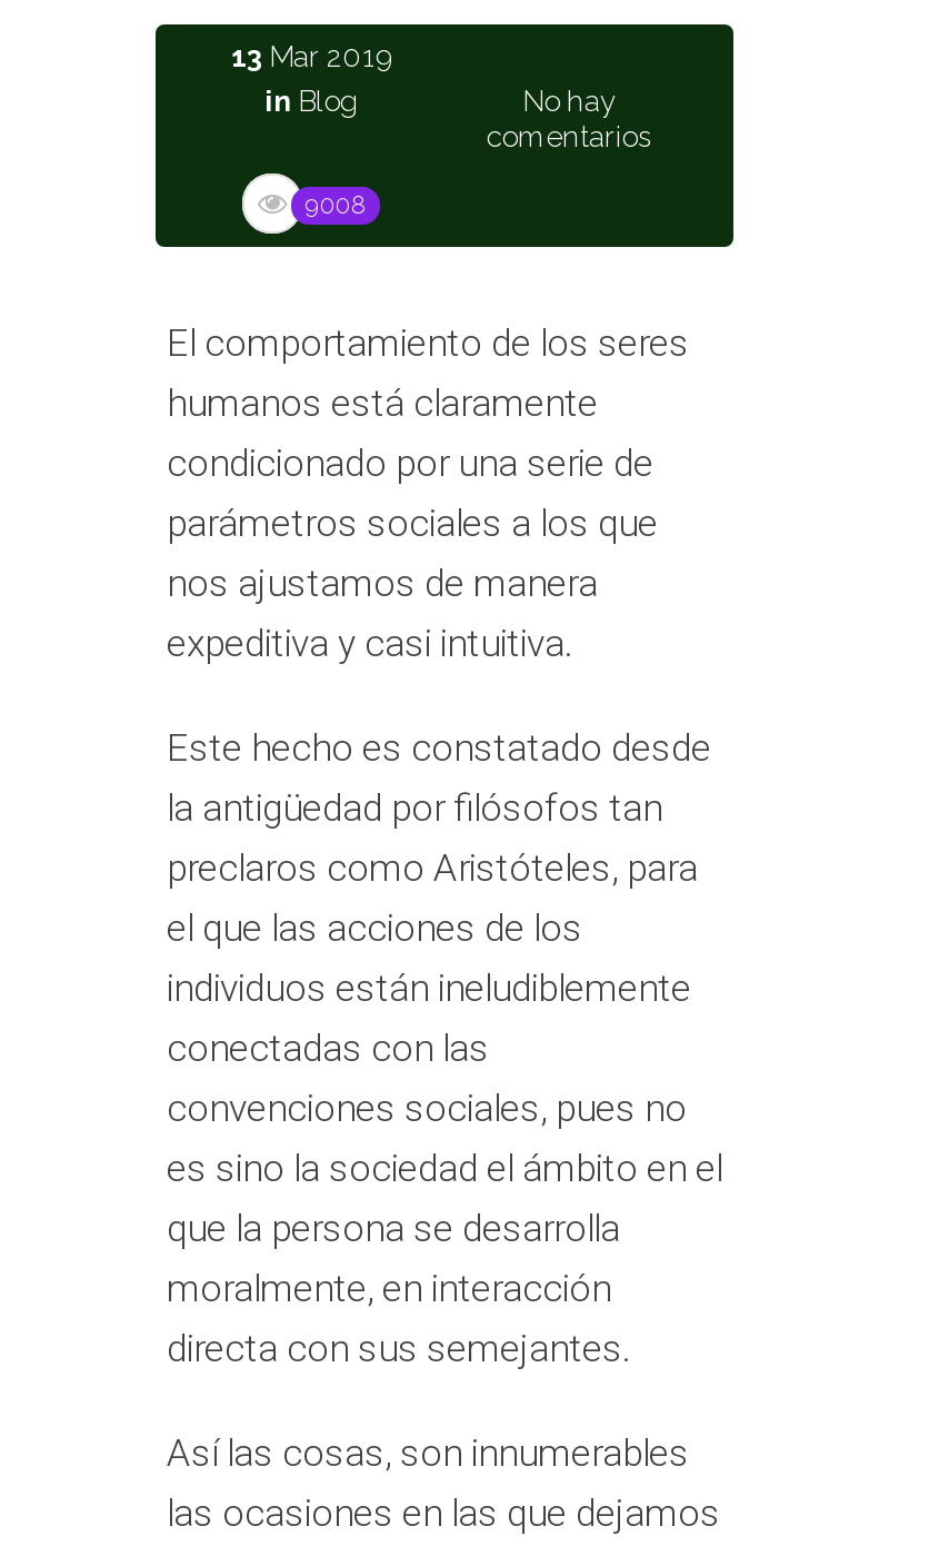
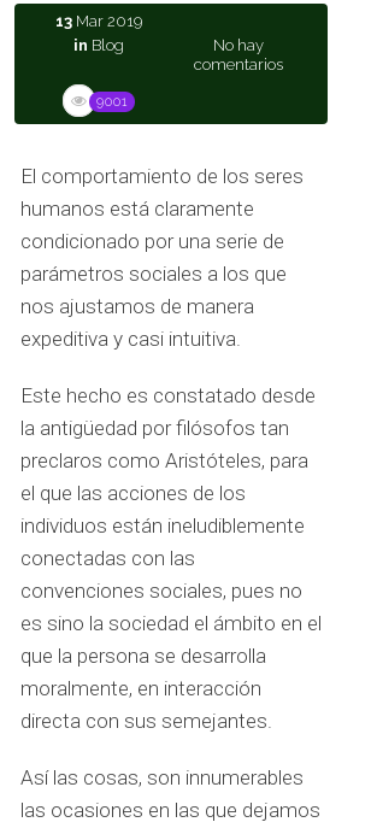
[304,192,367,221] 9008 -> [96,95,128,110] 9001

